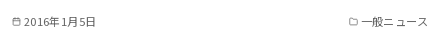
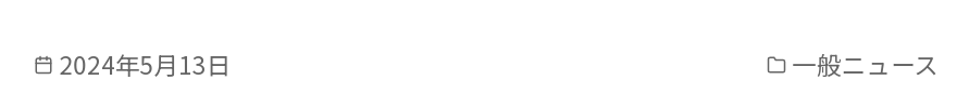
[24,13,96,29] 2016年1月5日 -> [59,47,231,82] 2024年5月13日

